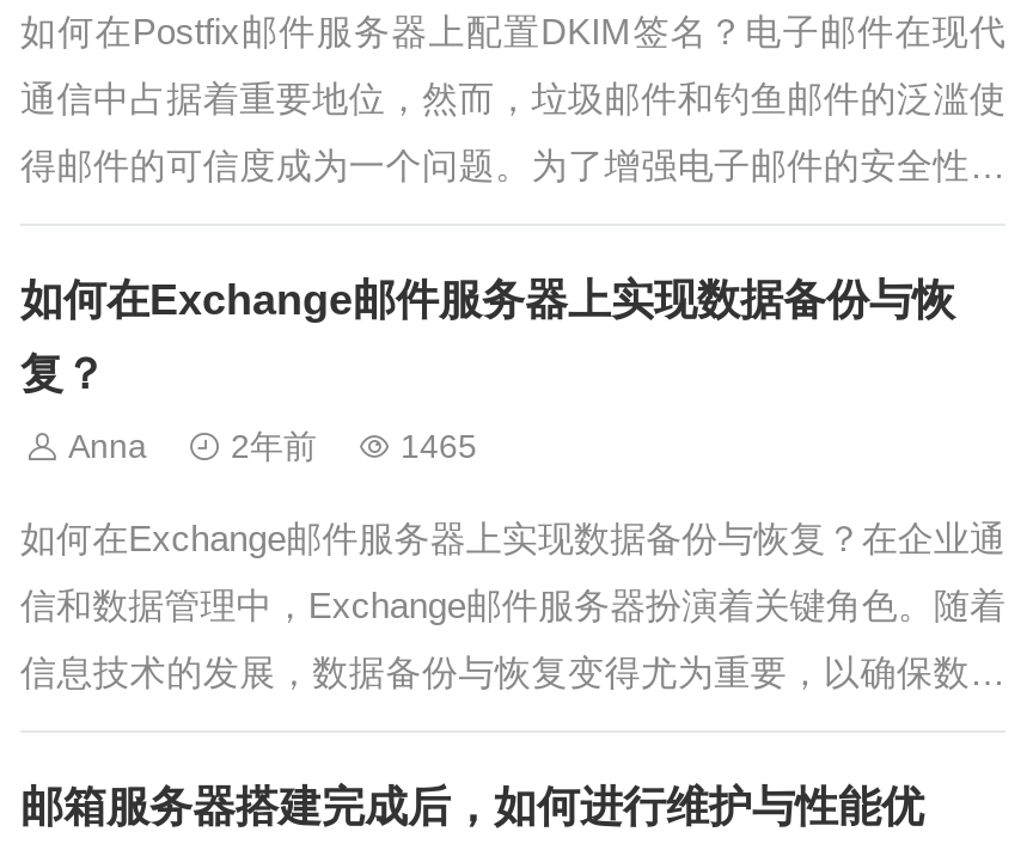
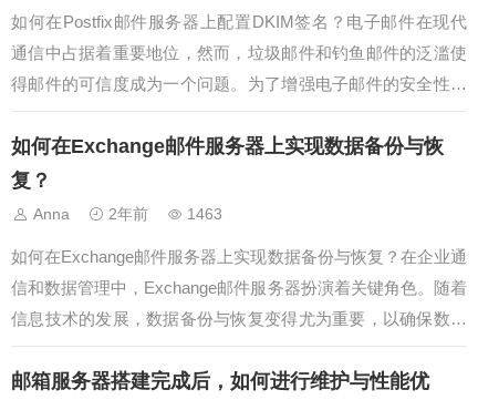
[401,427,477,465] 1465 -> [187,205,222,223] 1463

